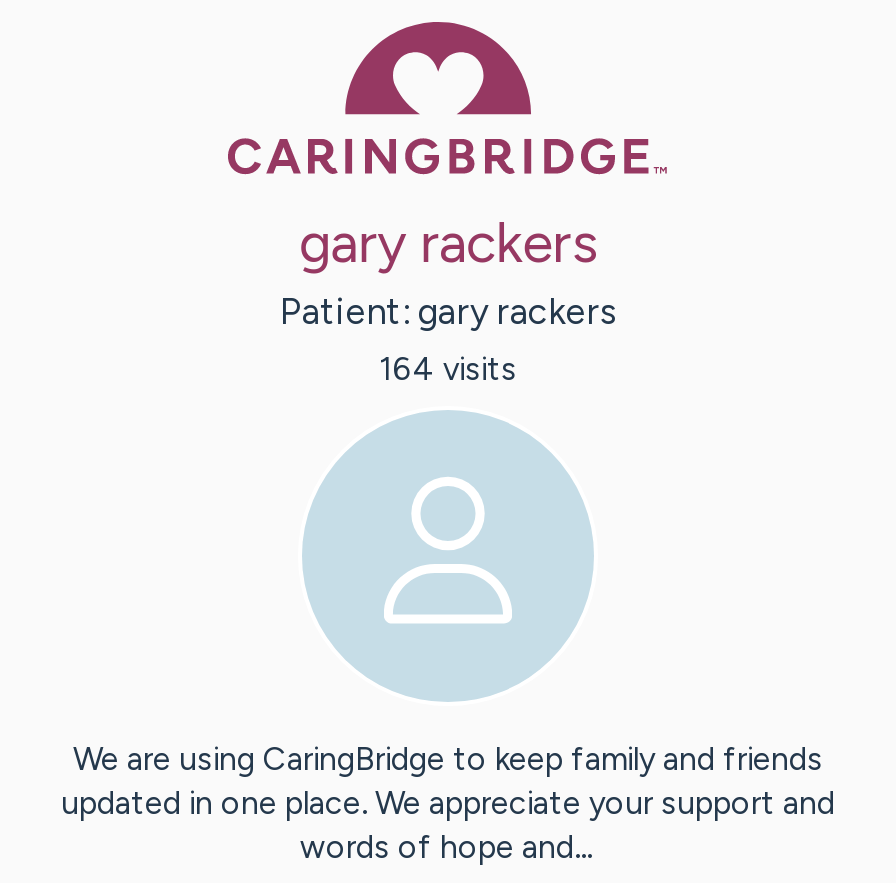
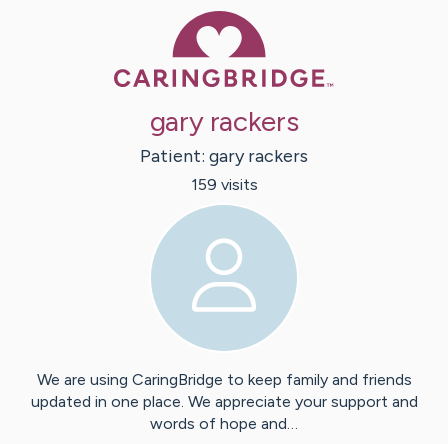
[379,351,517,389] 164 visits -> [190,175,257,194] 159 visits

